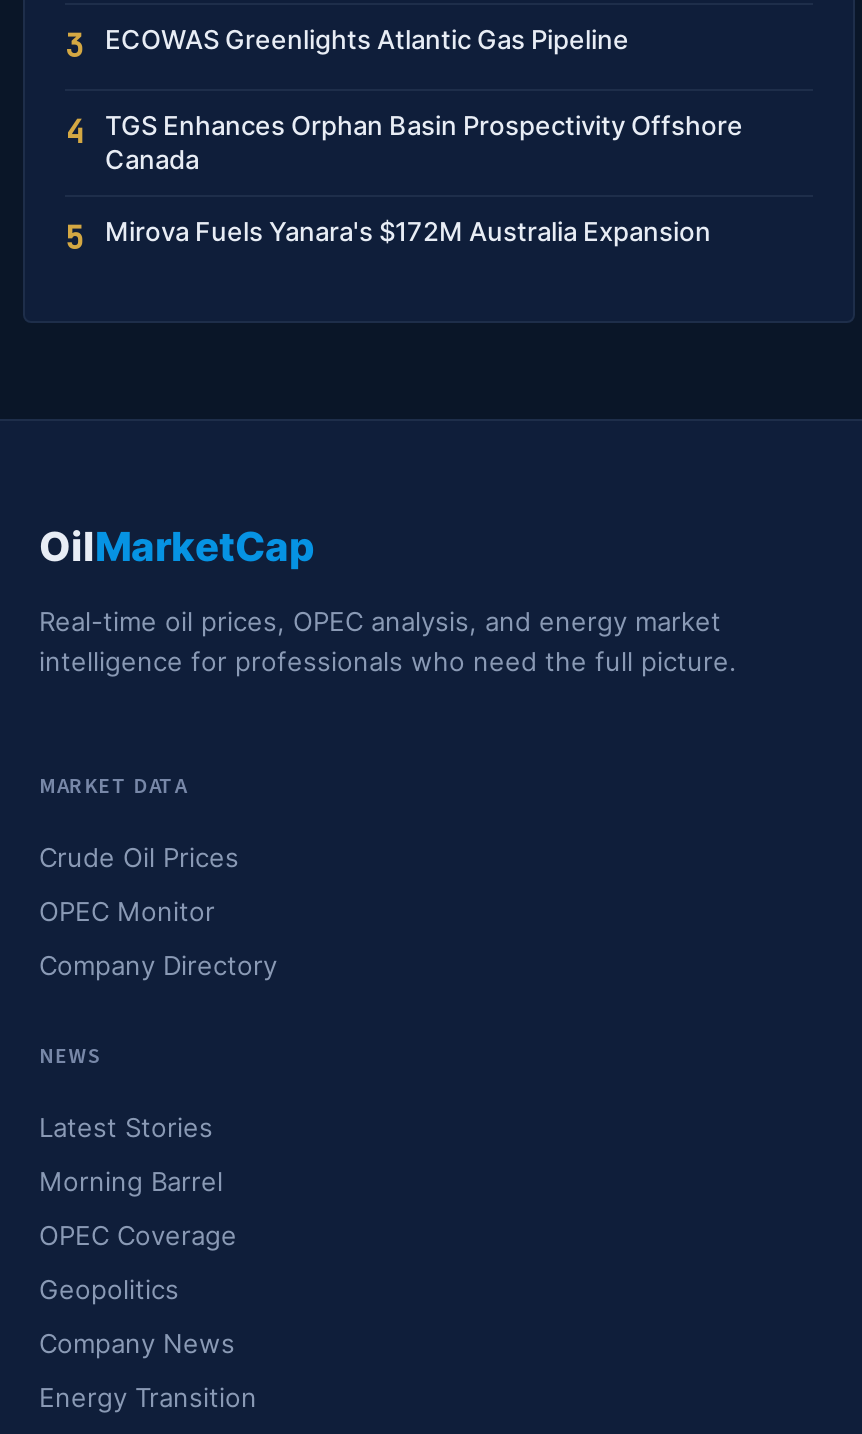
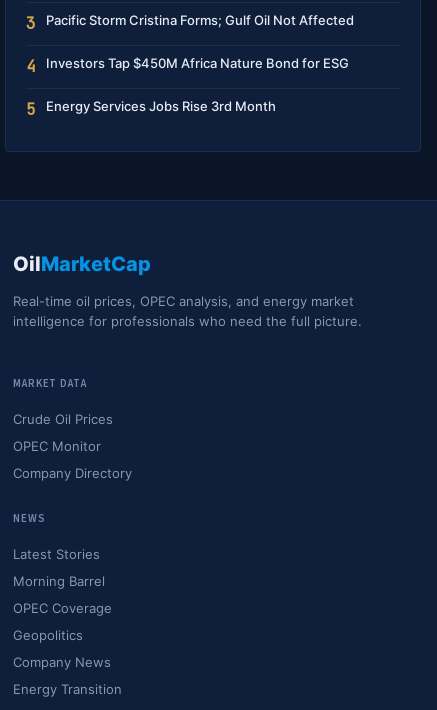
[105,23,629,55] ECOWAS Greenlights Atlantic Gas Pipeline -> [46,12,354,28] Pacific Storm Cristina Forms; Gulf Oil Not Affected
[105,109,743,175] TGS Enhances Orphan Basin Prospectivity Offshore | Canada -> [46,55,349,71] Investors Tap $450M Africa Nature Bond for ESG
[105,215,711,247] Mirova Fuels Yanara's $172M Australia Expansion -> [46,98,276,114] Energy Services Jobs Rise 3rd Month

